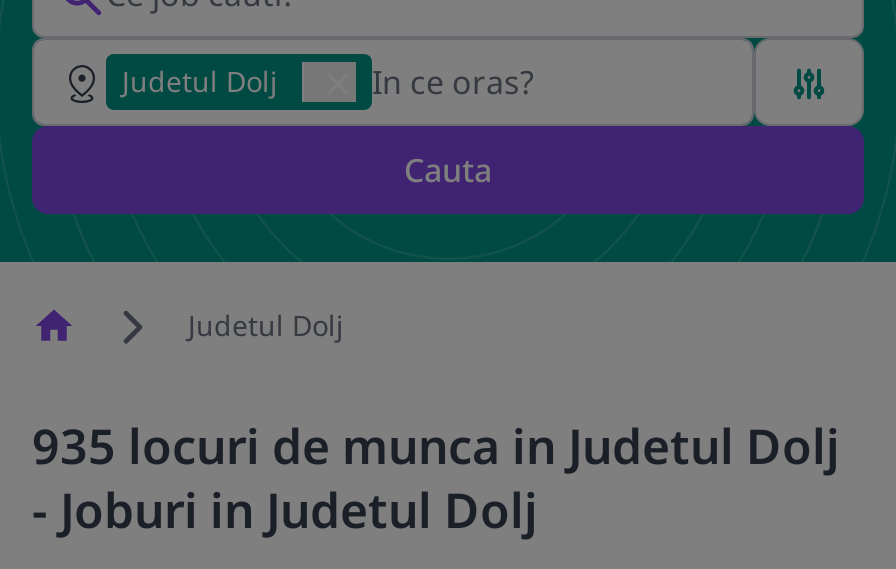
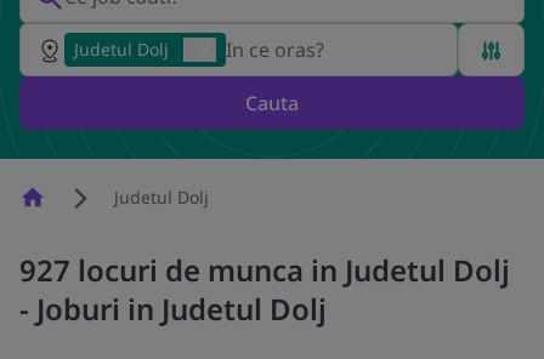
[32,412,840,478] 935 locuri de munca in Judetul Dolj -> [19,250,510,290] 927 locuri de munca in Judetul Dolj

